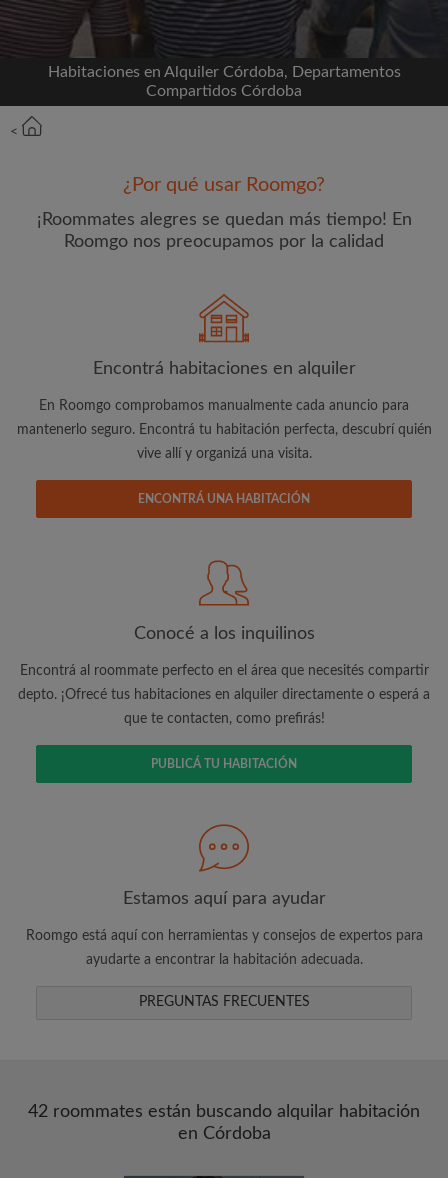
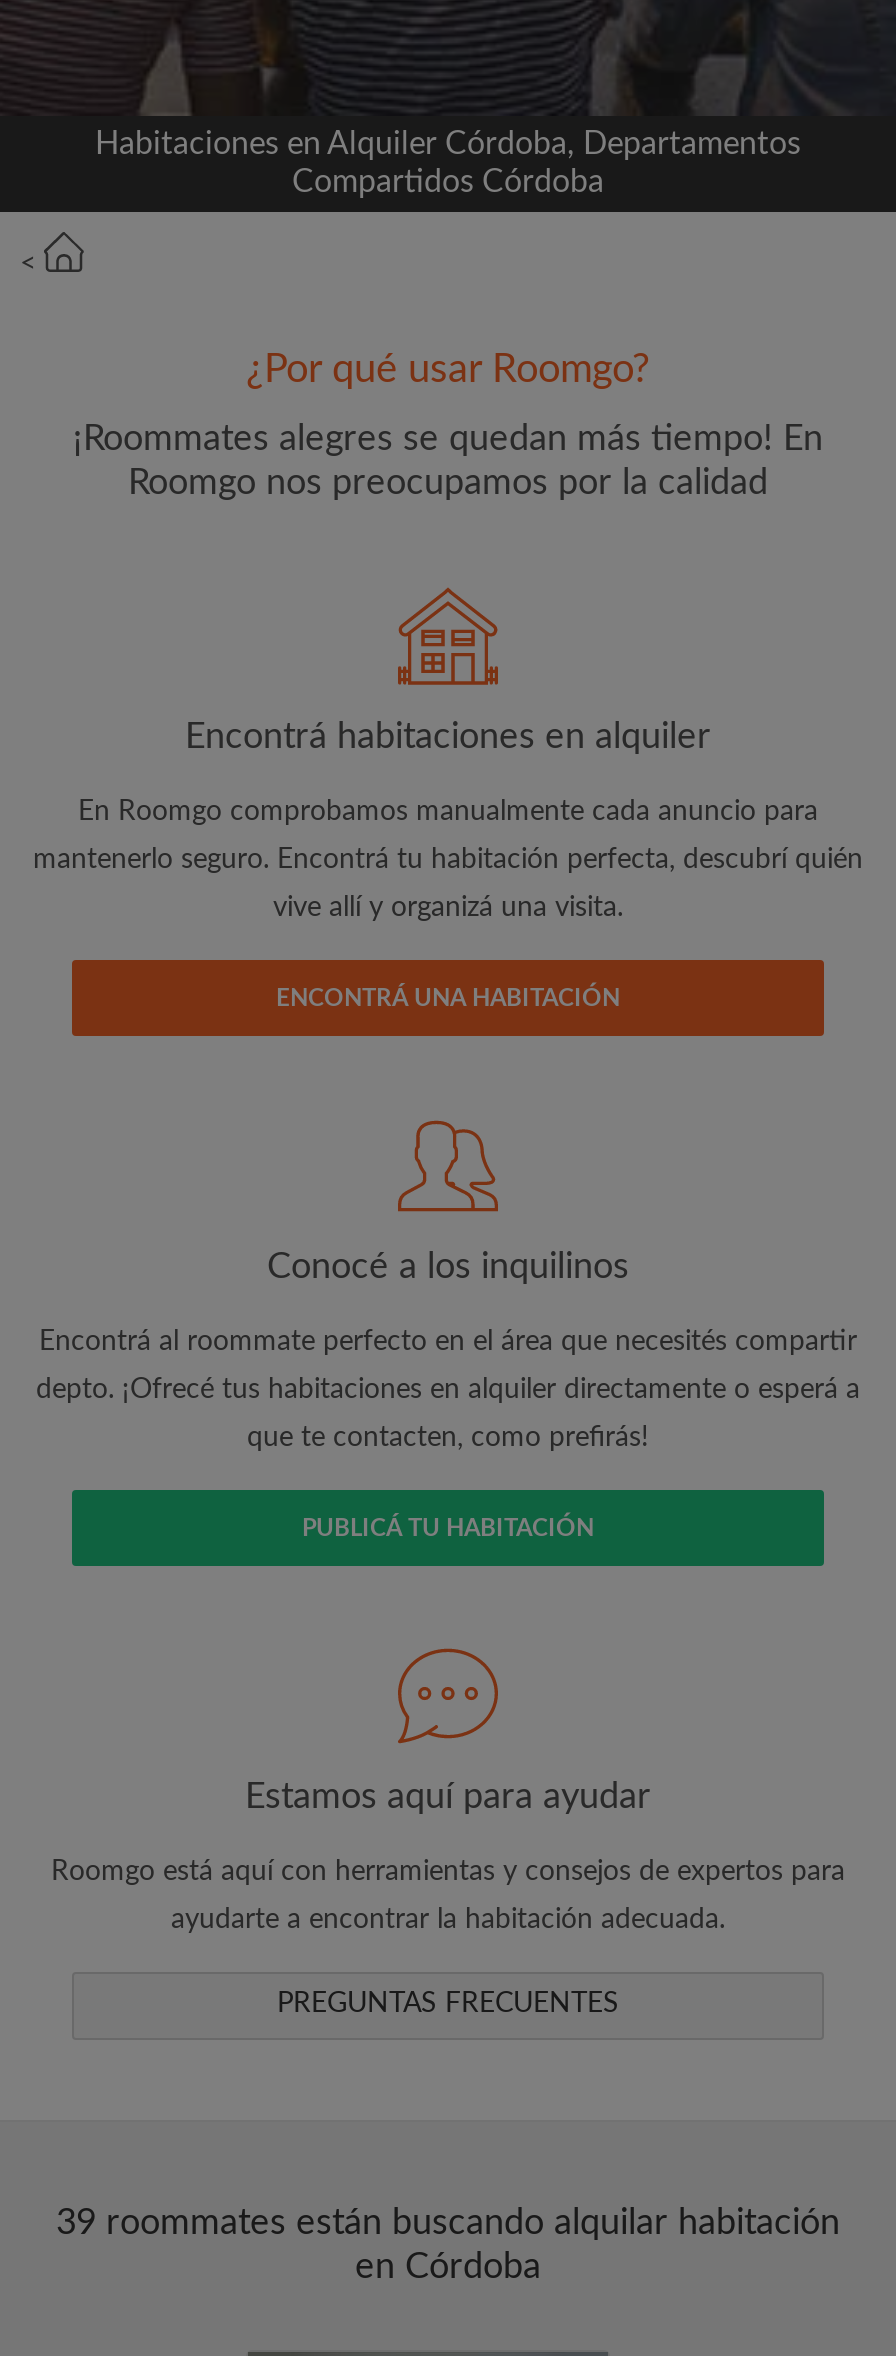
[28,1103,420,1121] 42 roommates están buscando alquilar habitación -> [56,2206,840,2242] 39 roommates están buscando alquilar habitación

